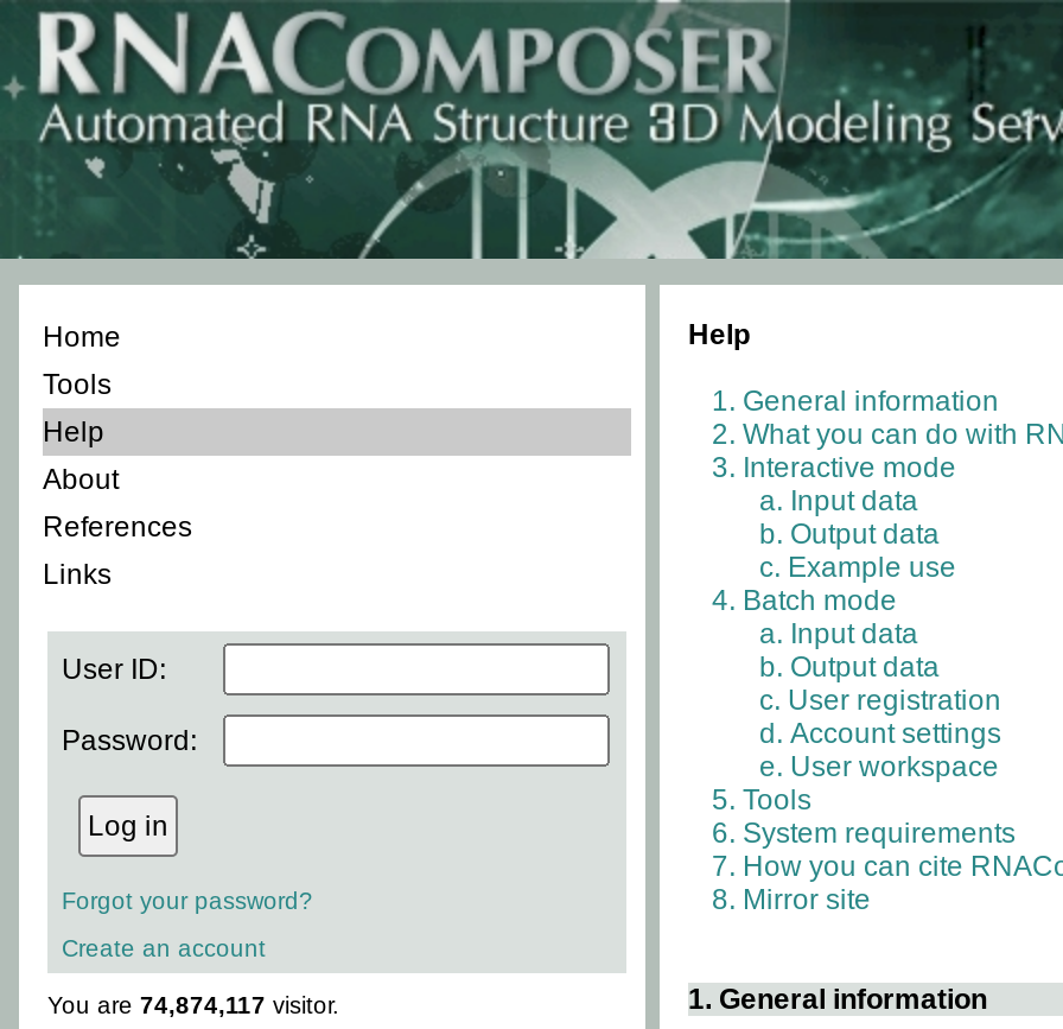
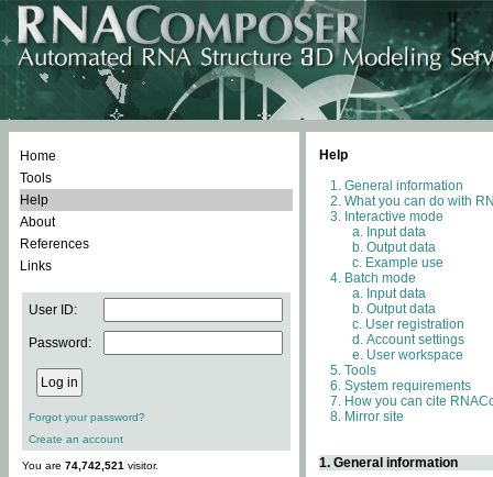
[47,992,339,1018] You are 74,874,117 visitor. -> [22,459,158,472] You are 74,742,521 visitor.

